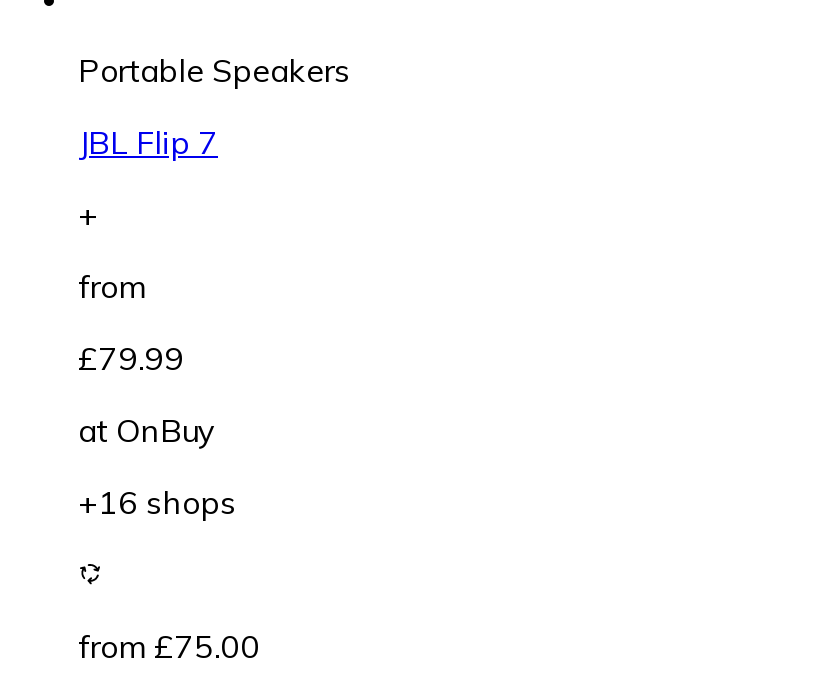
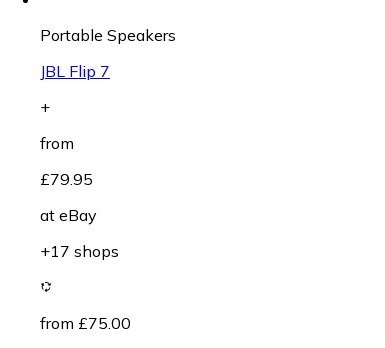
[78,338,184,378] £79.99 -> [40,169,93,189] £79.95
[78,410,216,450] at OnBuy -> [40,205,97,225] at eBay
[78,482,236,522] +16 shops -> [40,241,119,261] +17 shops

